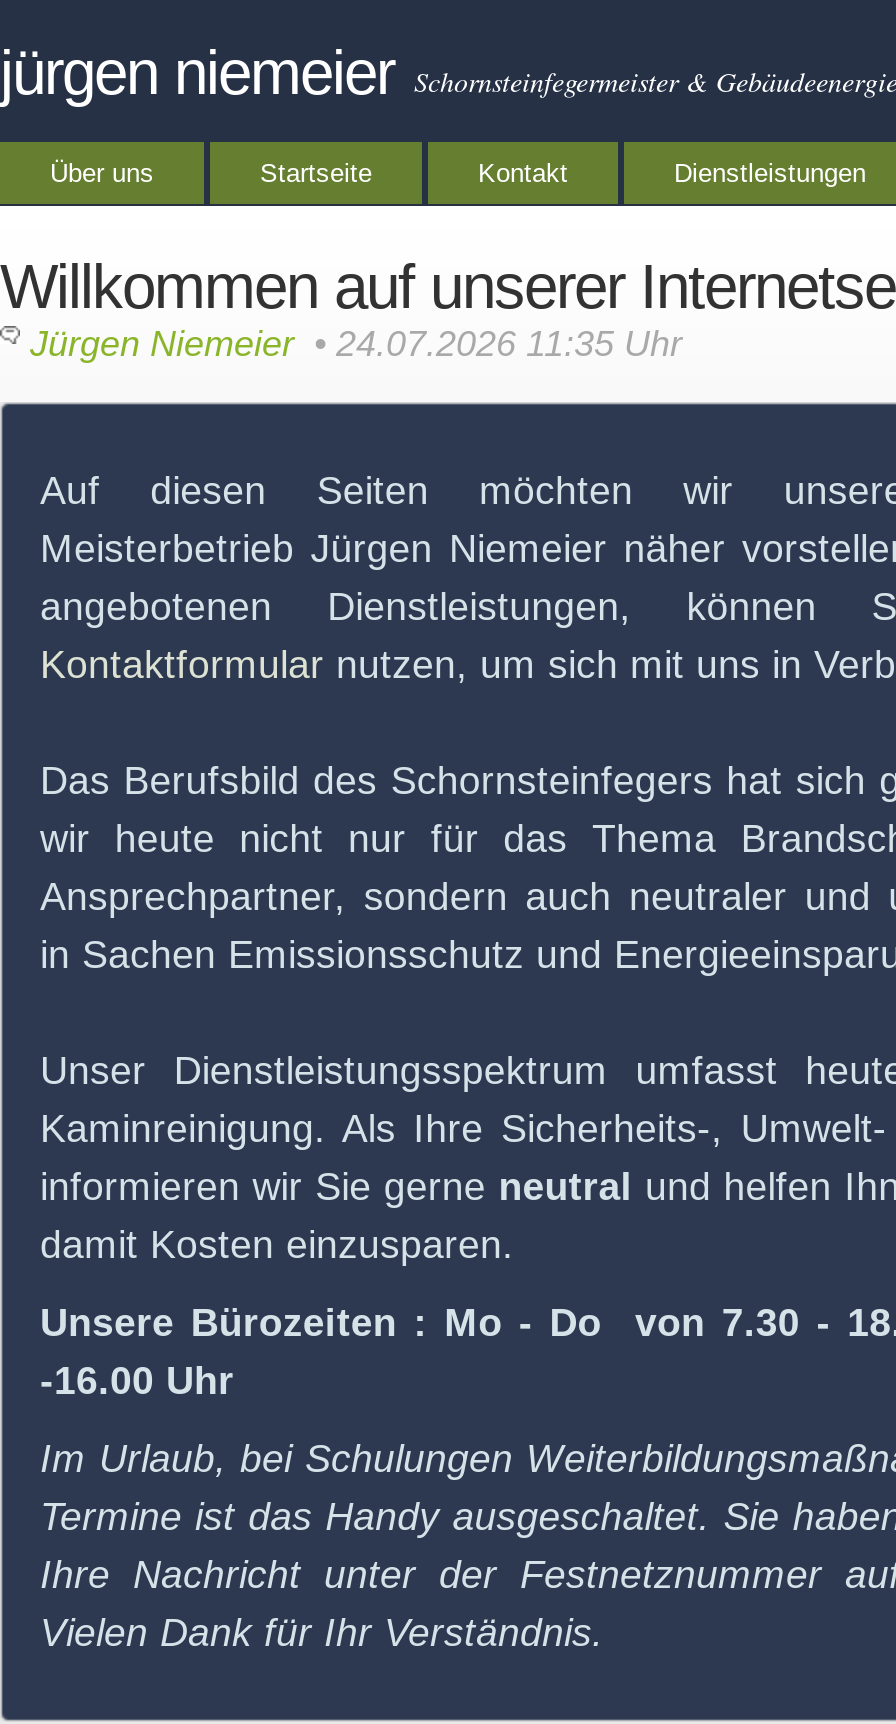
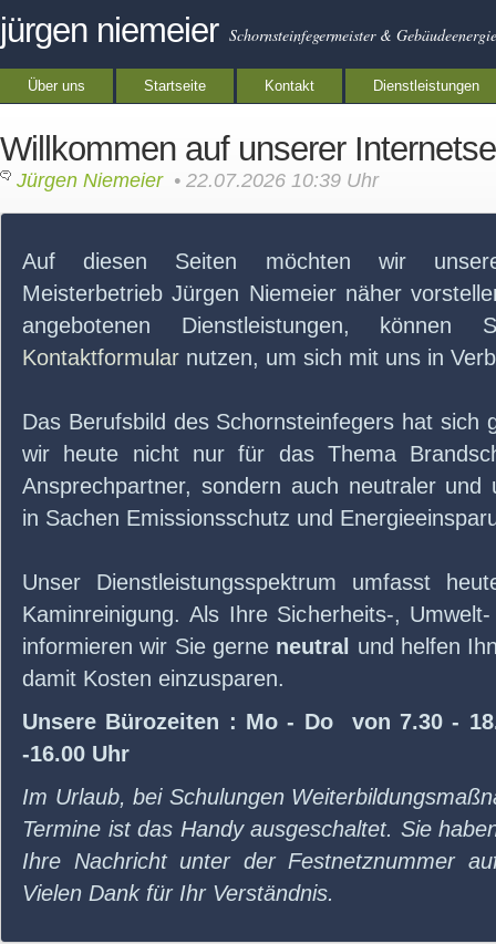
[30,324,682,364] Jürgen Niemeier • 24.07.2026 11:35 Uhr -> [17,169,379,191] Jürgen Niemeier • 22.07.2026 10:39 Uhr

